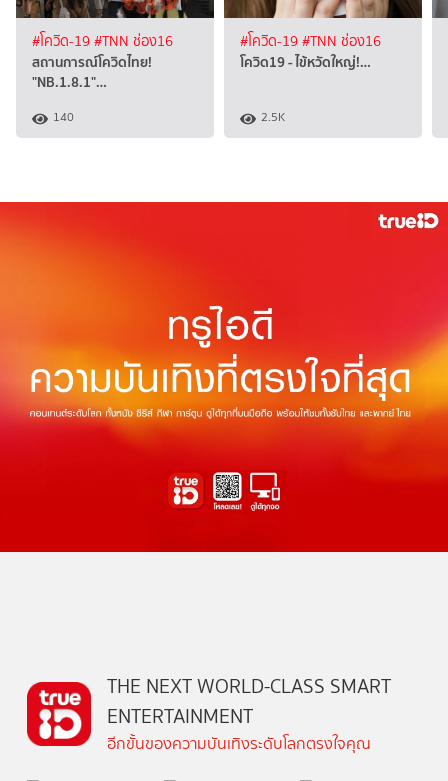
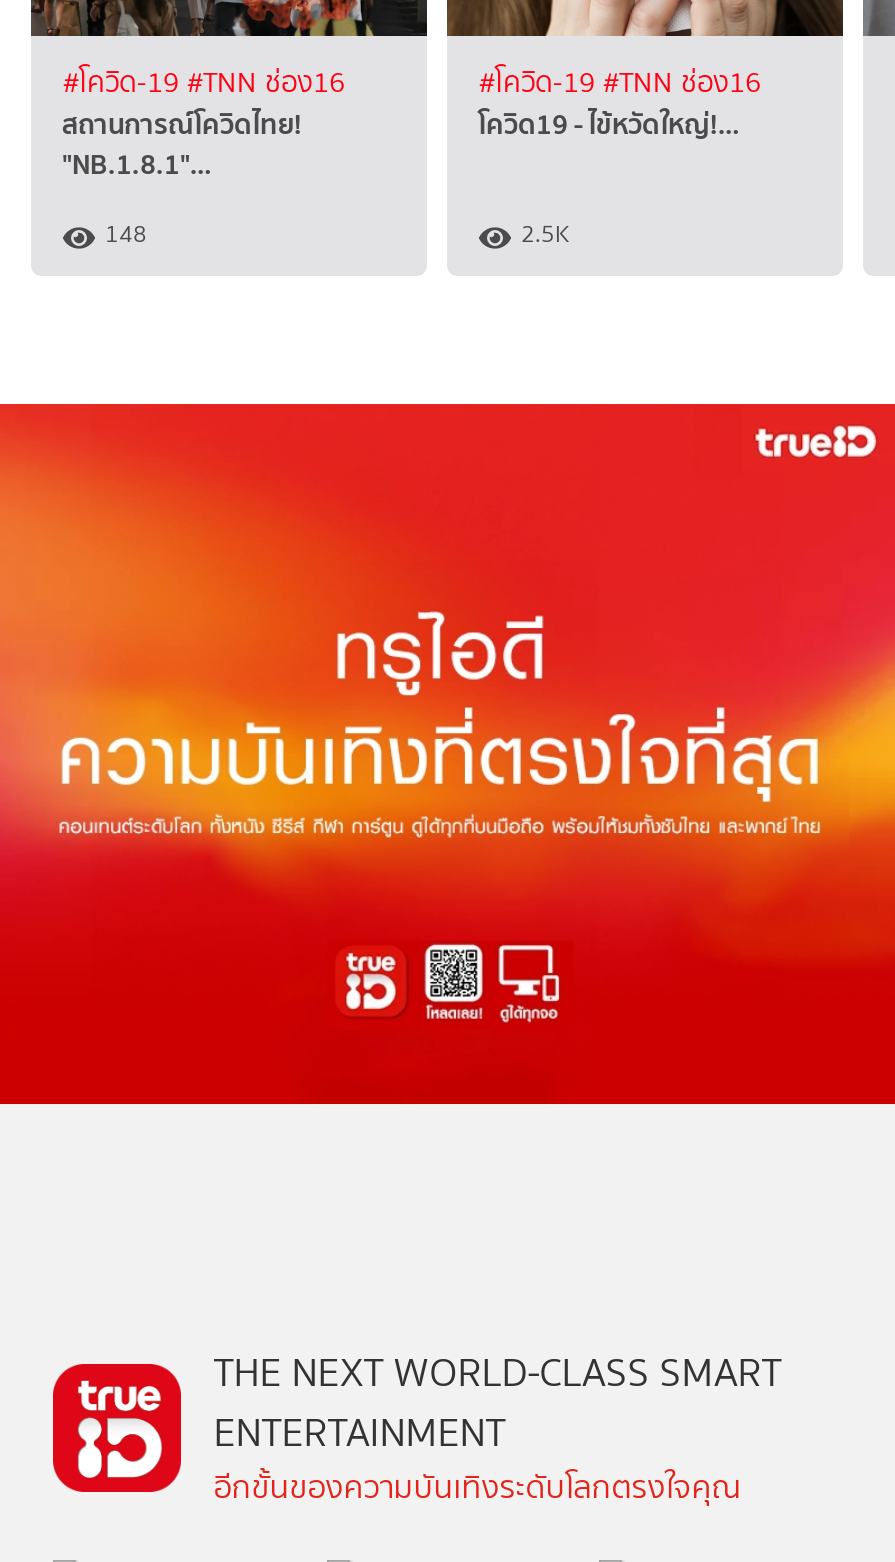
[53,107,74,125] 140 -> [105,215,147,251] 148

